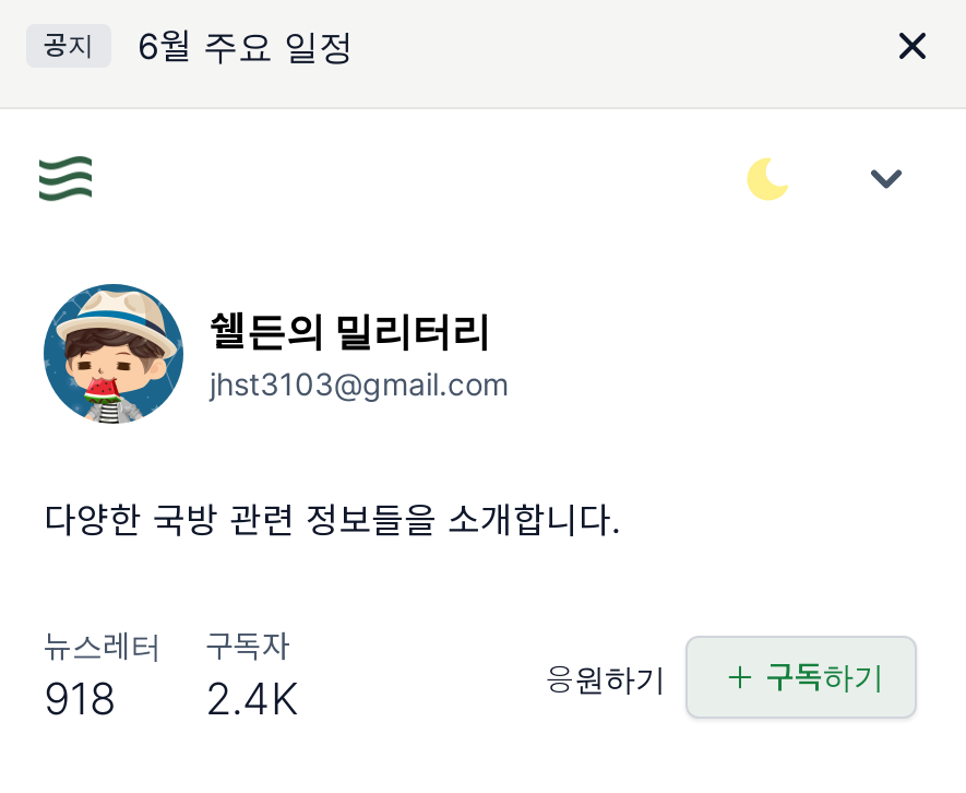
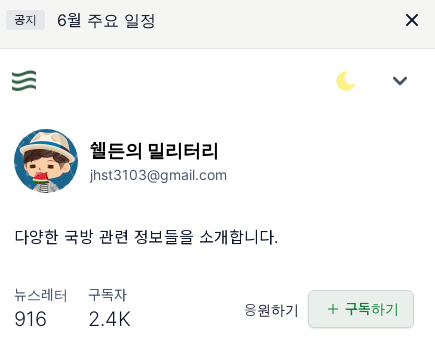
[44,673,299,725] 918 2.4K -> [14,307,131,331] 916 2.4K

